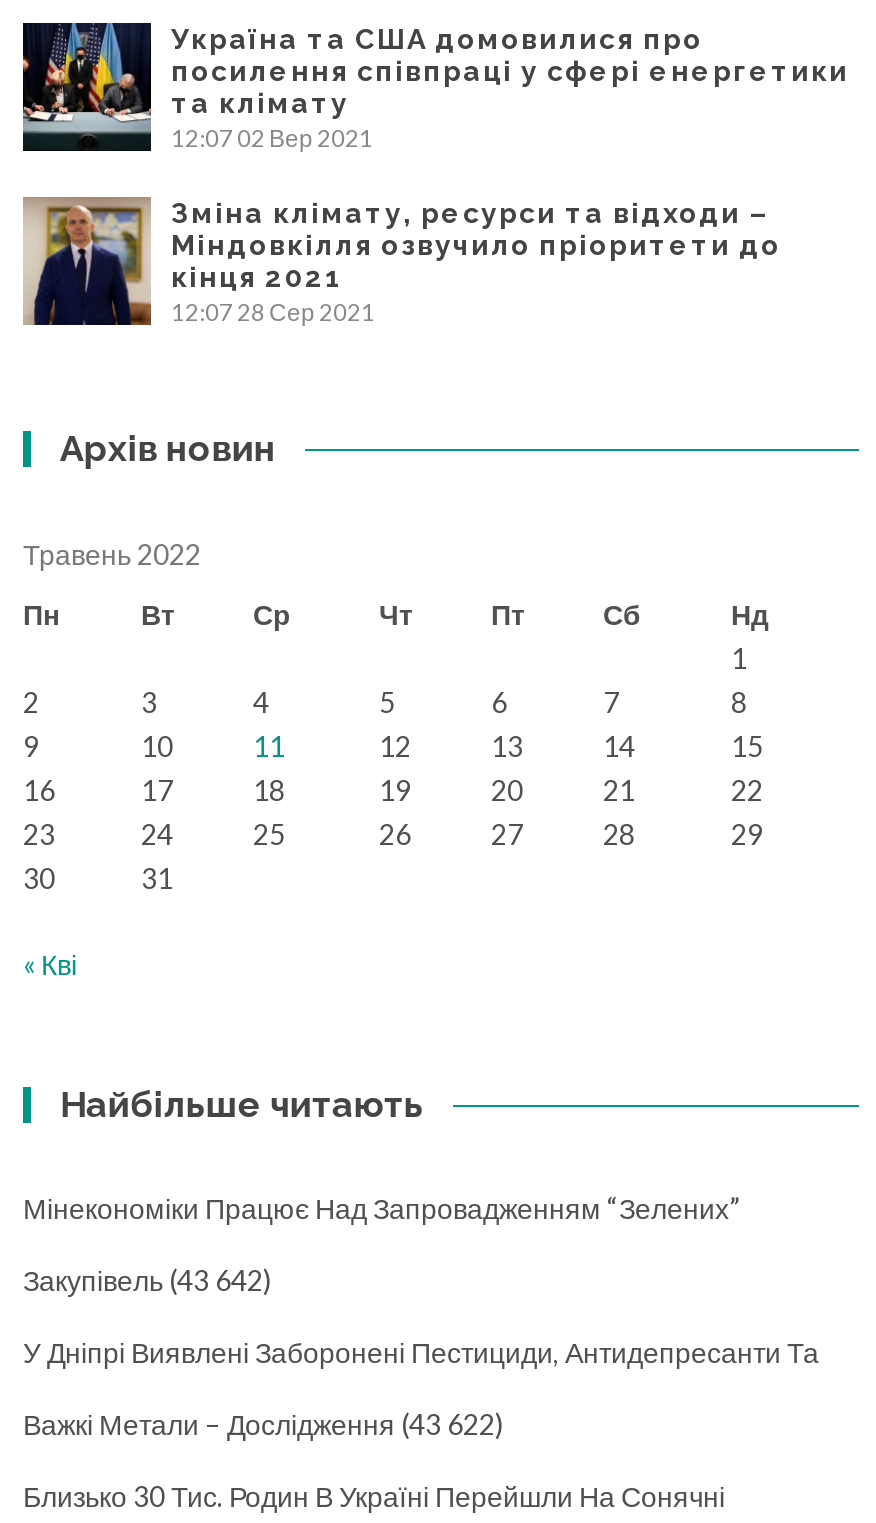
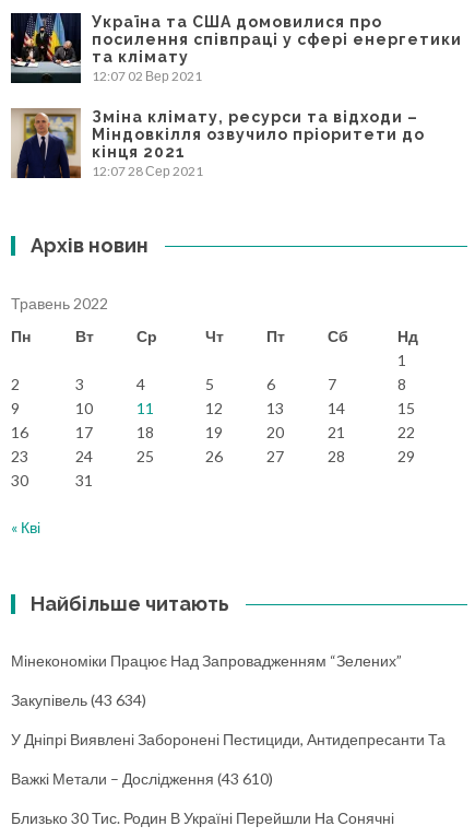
[23,1264,271,1298] Закупівель (43 642) -> [11,691,146,710] Закупівель (43 634)
[23,1408,503,1442] Важкі Метали – Дослідження (43 622) -> [11,770,273,788] Важкі Метали – Дослідження (43 610)

